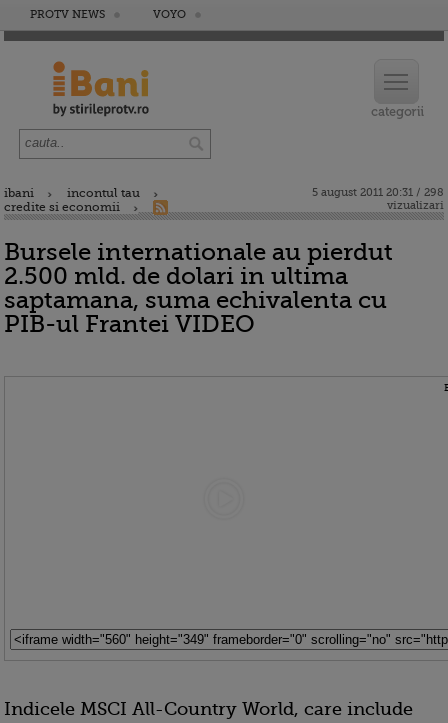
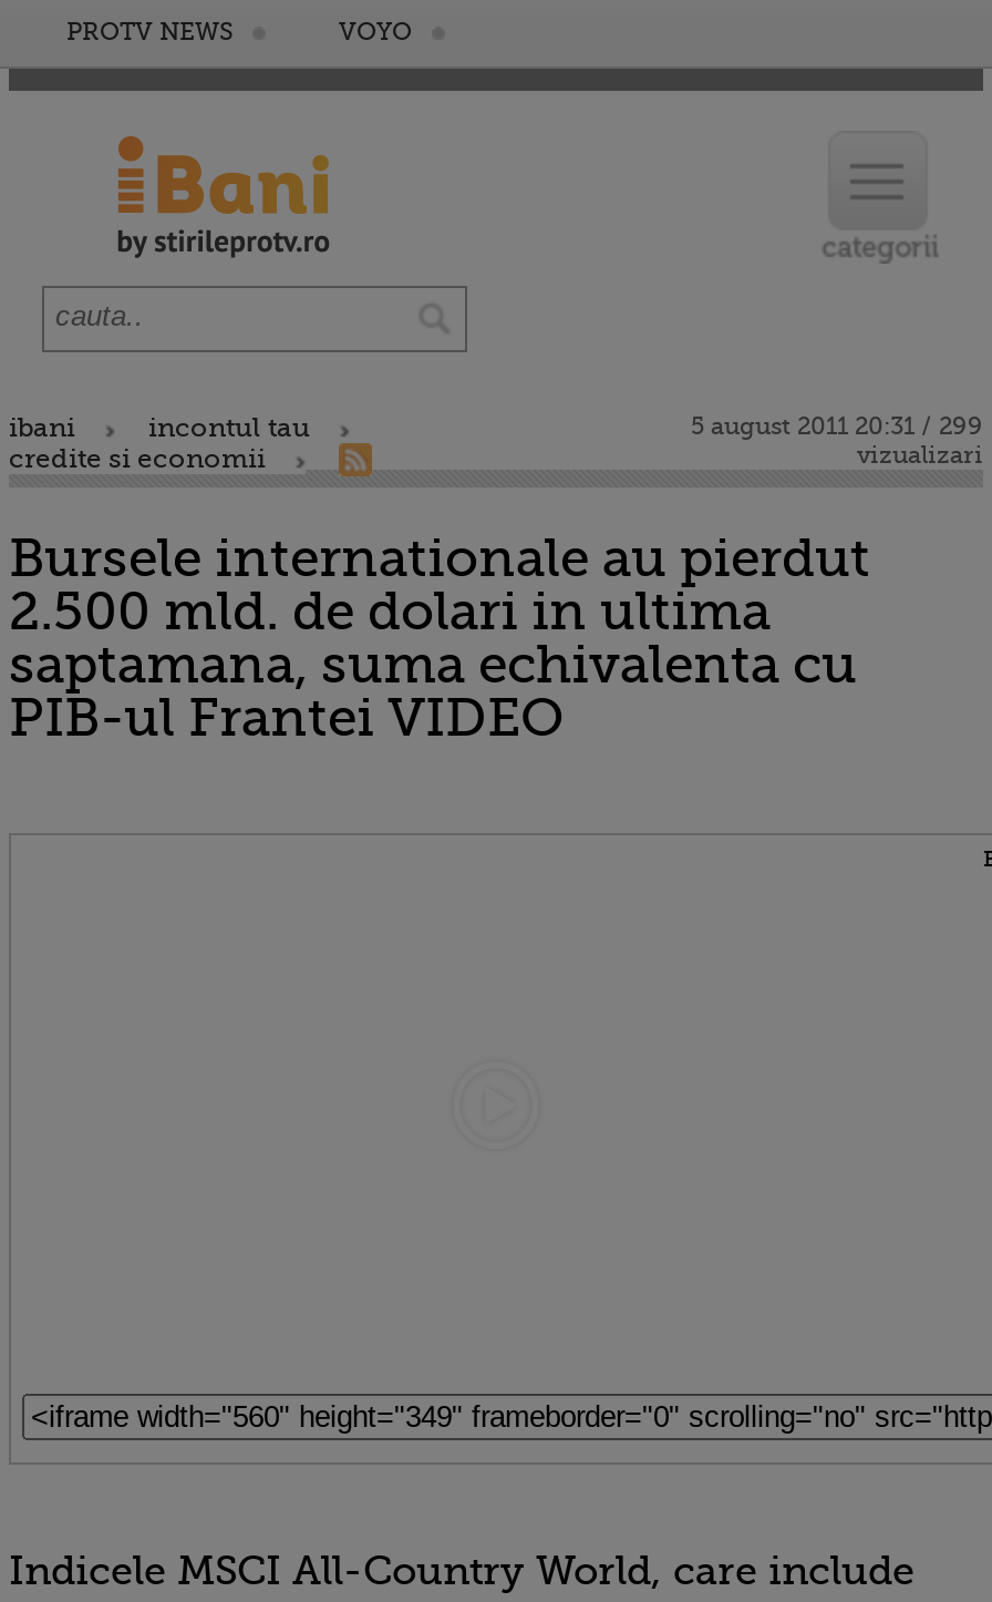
[312,186,444,199] 5 august 2011 20:31 / 298 -> [691,412,983,441] 5 august 2011 20:31 / 299

